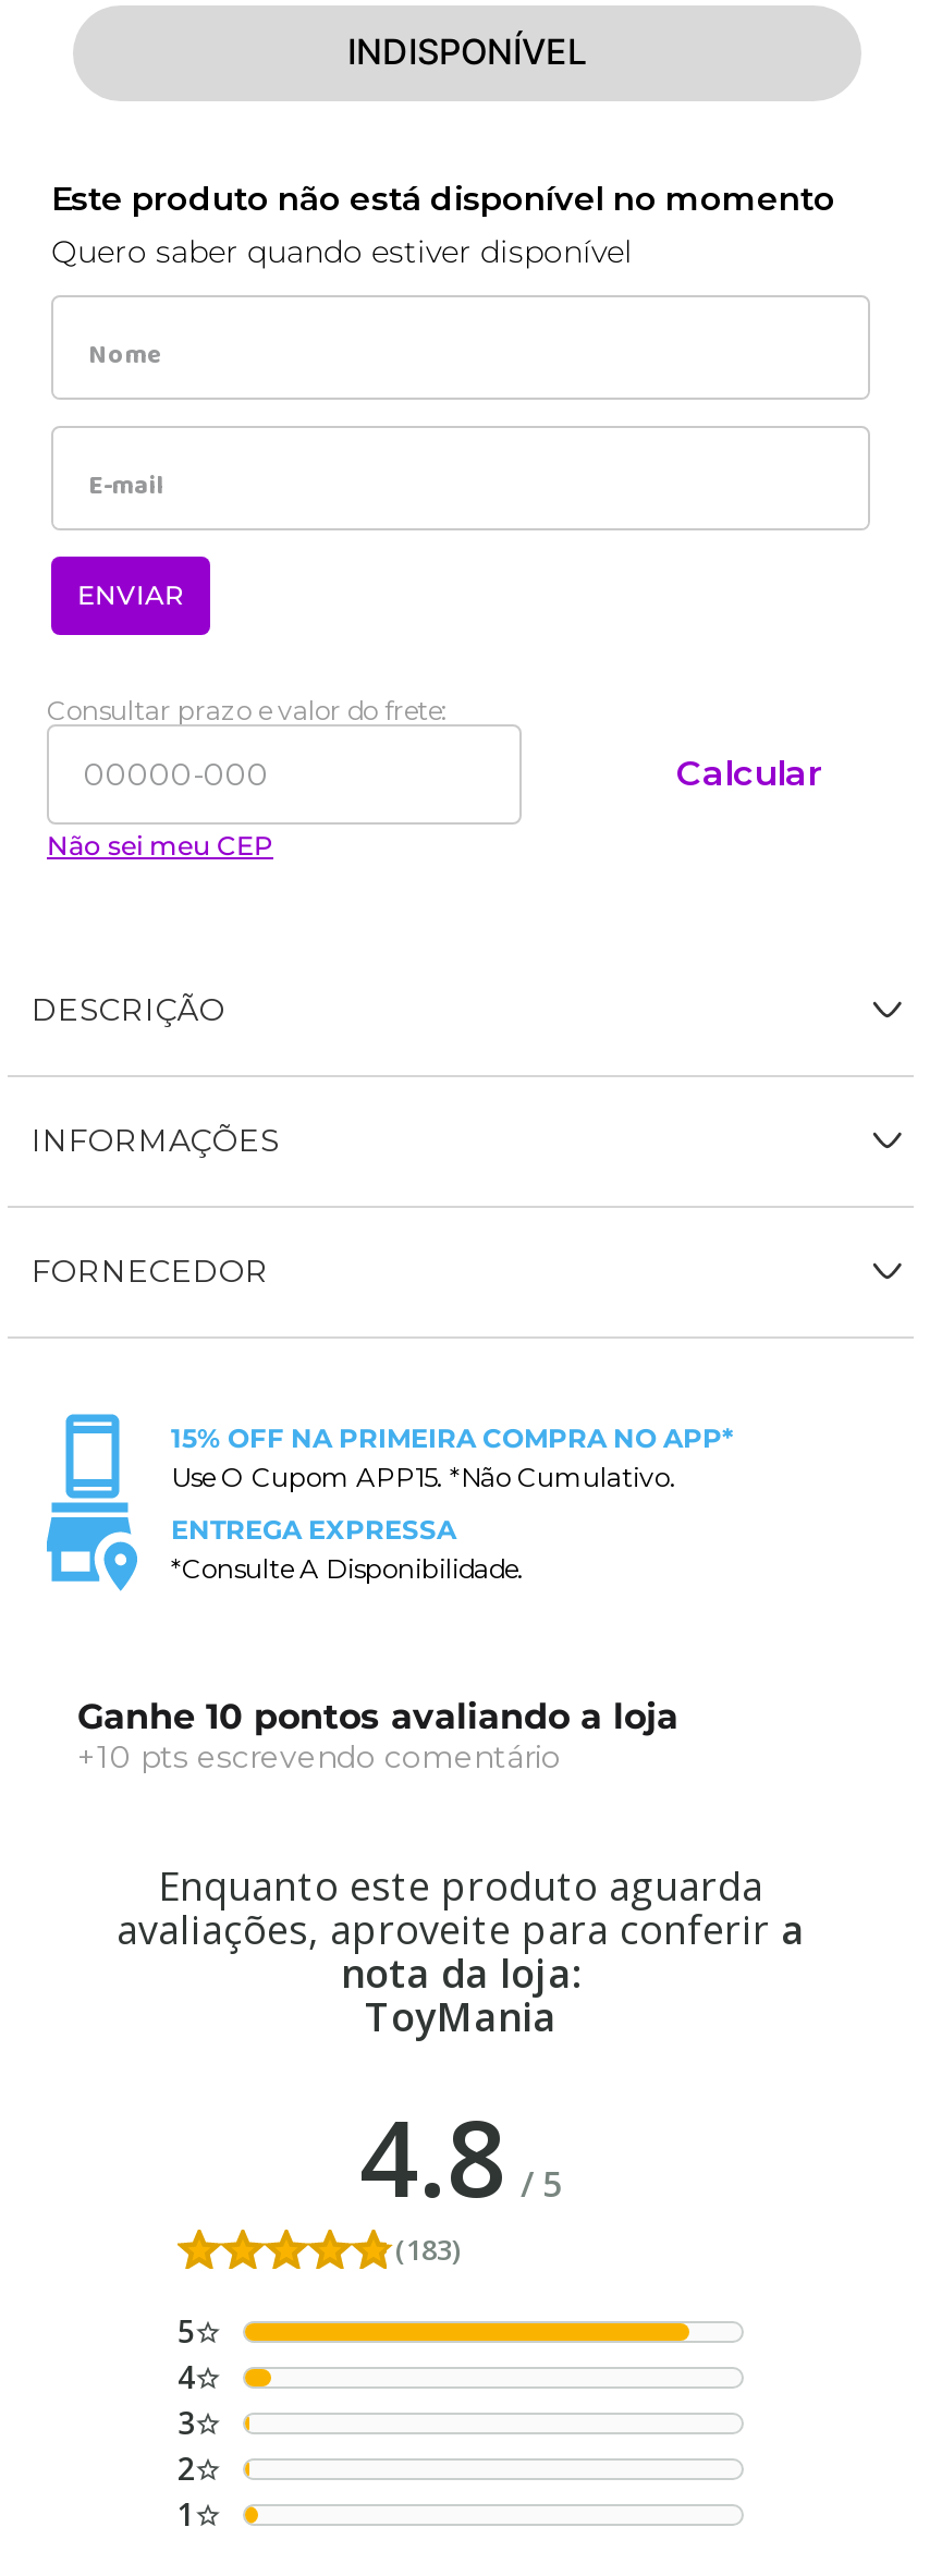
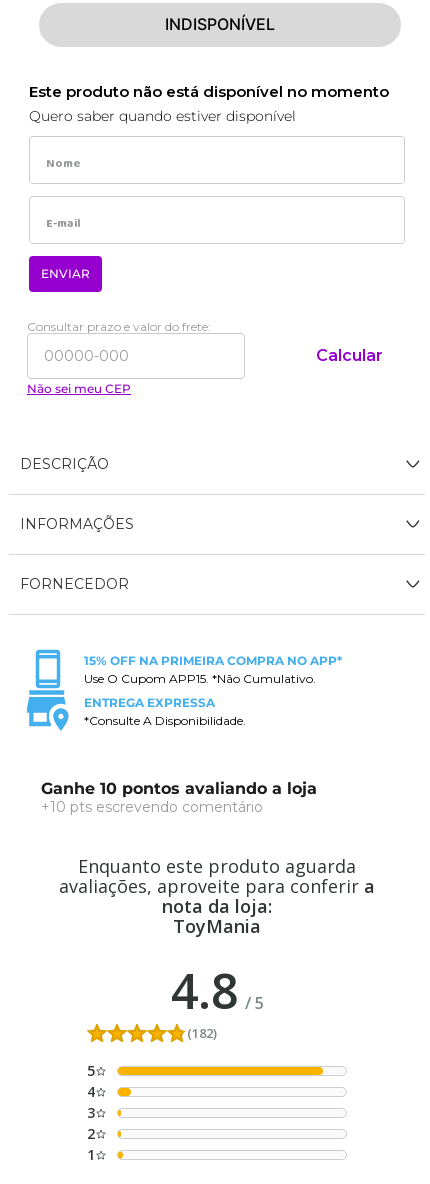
[395,2230,461,2269] (183) -> [187,1024,217,1042] (182)

